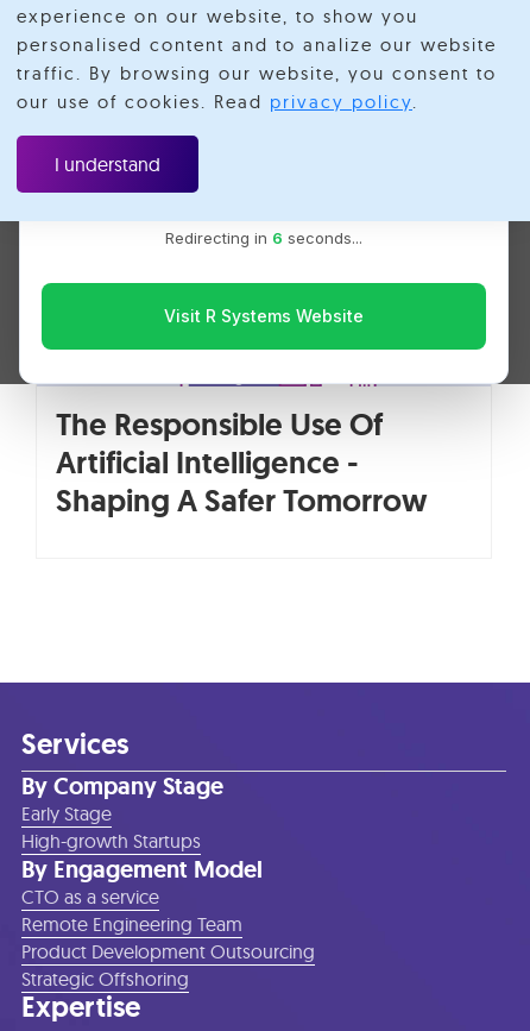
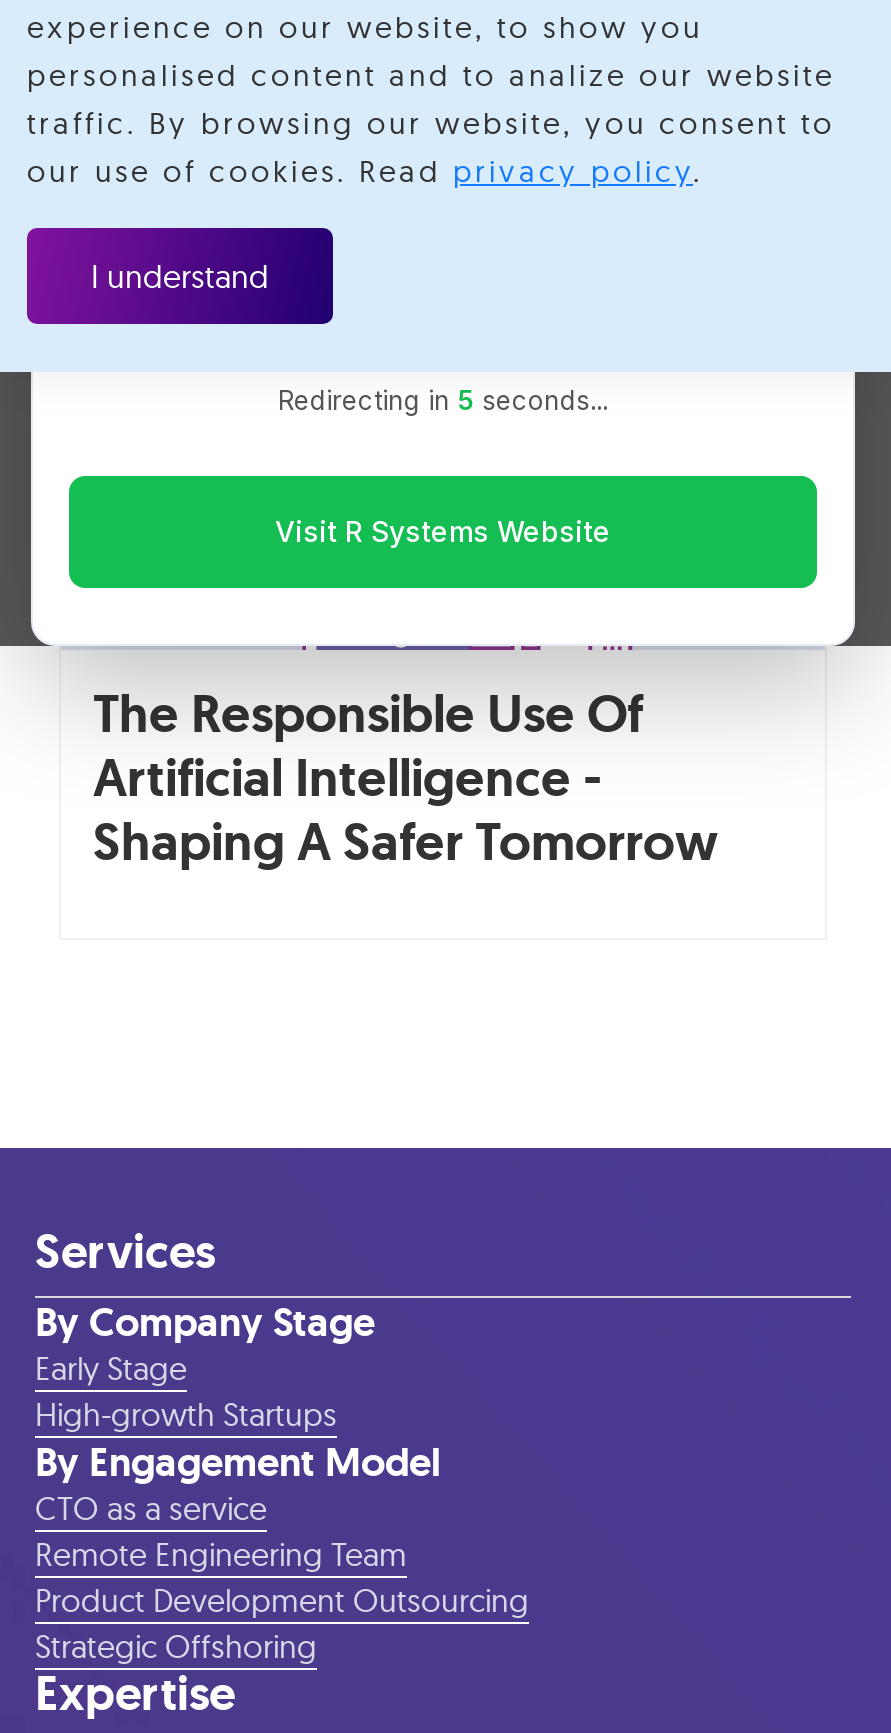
[165,228,362,247] Redirecting in 6 seconds... -> [278,384,608,416] Redirecting in 5 seconds...

